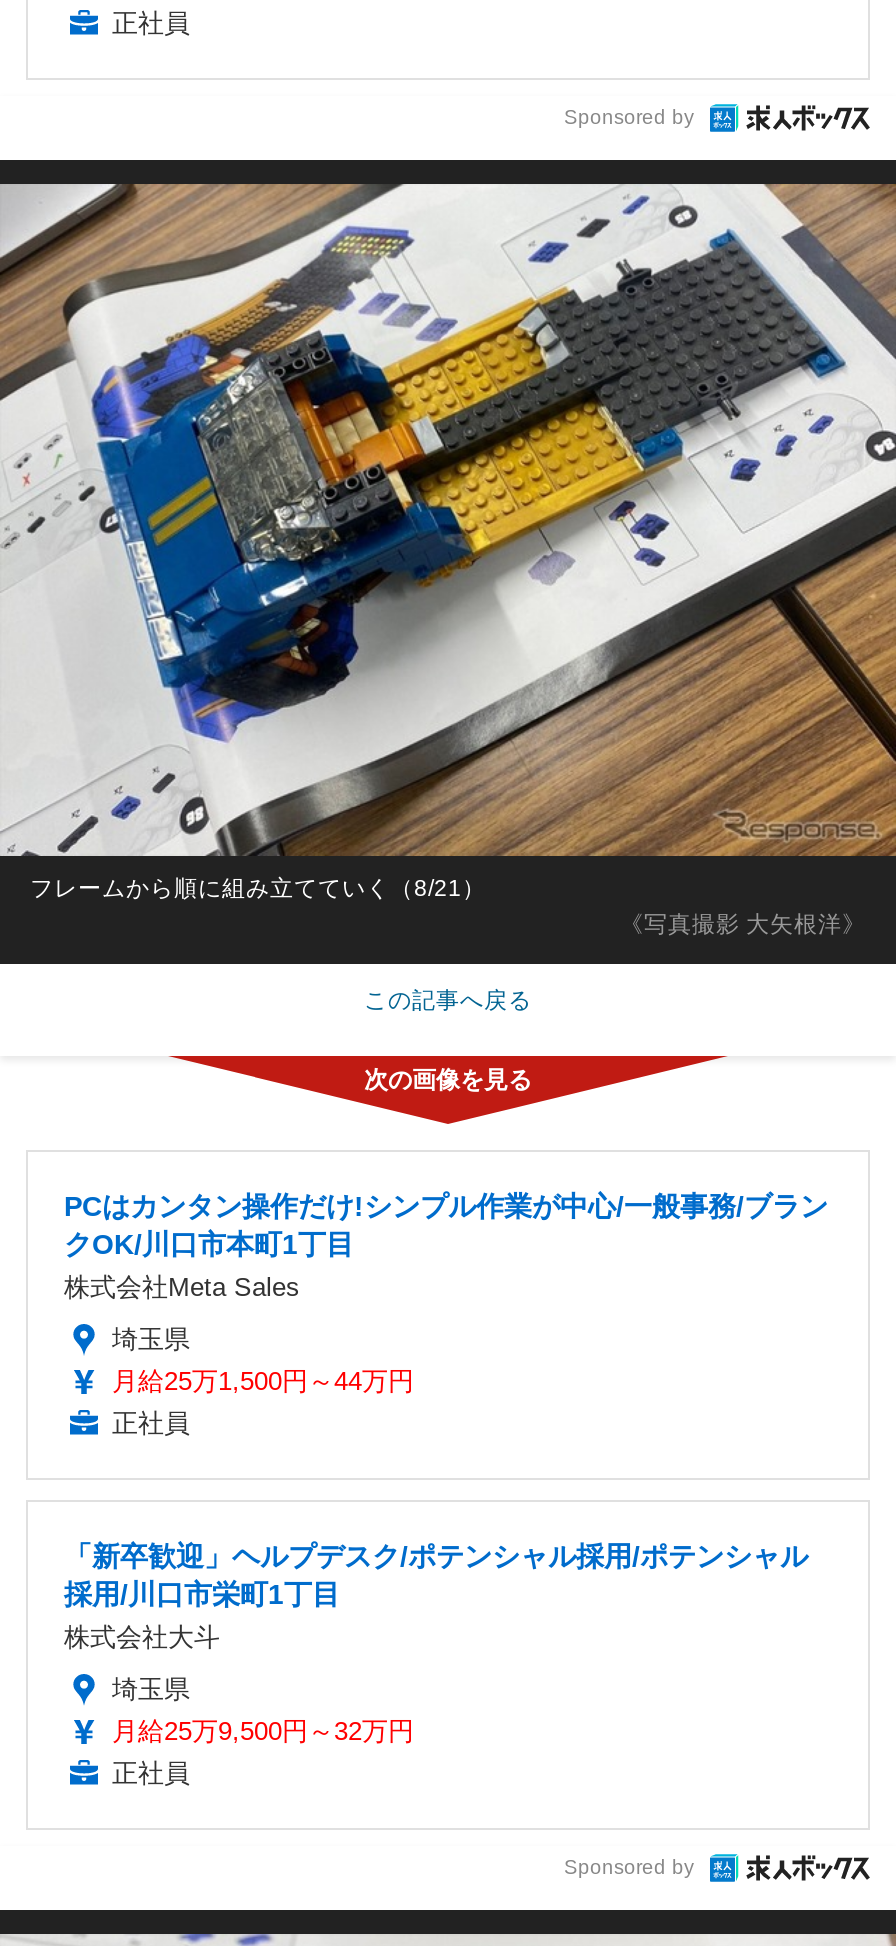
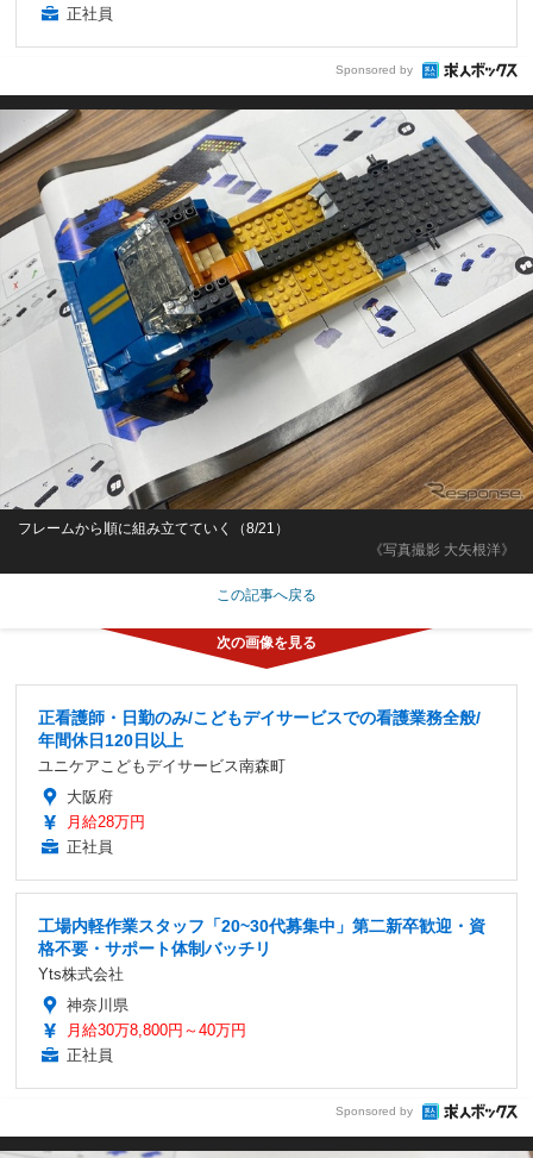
[64,1189,828,1301] PCはカンタン操作だけ!シンプル作業が中心/一般事務/ブラン | クOK/川口市本町1丁目 | 株式会社Meta Sales -> [38,708,481,774] 正看護師・日勤のみ/こどもデイサービスでの看護業務全般/ | 年間休日120日以上 | ユニケアこどもデイサービス南森町
[112,1323,414,1395] 埼玉県 | 月給25万1,500円～44万円 -> [67,787,145,830] 大阪府 | 月給28万円
[64,1539,808,1651] 「新卒歓迎」ヘルプデスク/ポテンシャル採用/ポテンシャル | 採用/川口市栄町1丁目 | 株式会社大斗 -> [38,916,485,982] 工場内軽作業スタッフ「20~30代募集中」第二新卒歓迎・資 | 格不要・サポート体制バッチリ | Yts株式会社
[112,1673,414,1745] 埼玉県 | 月給25万9,500円～32万円 -> [67,996,246,1038] 神奈川県 | 月給30万8,800円～40万円

